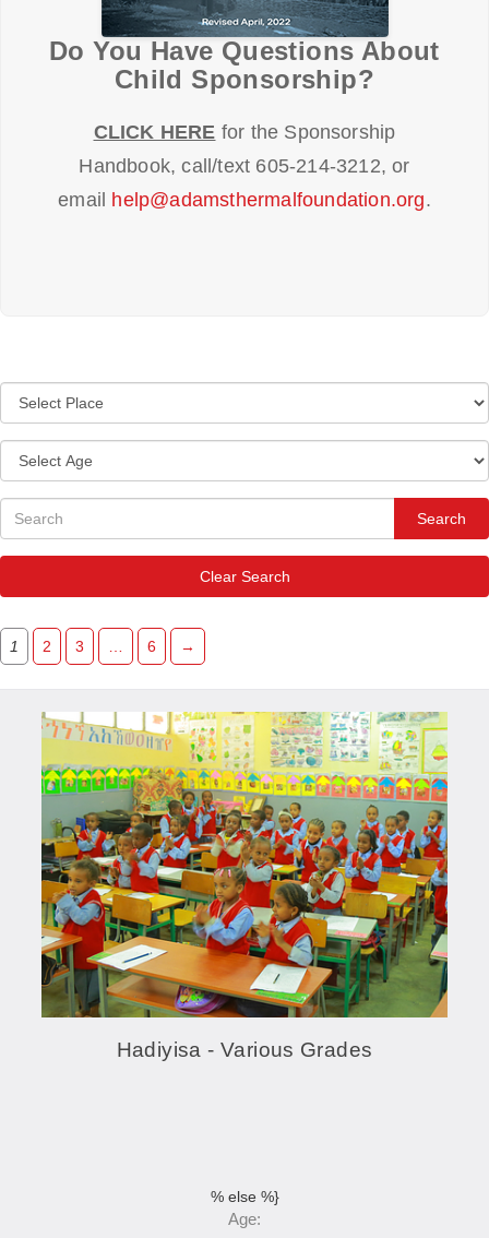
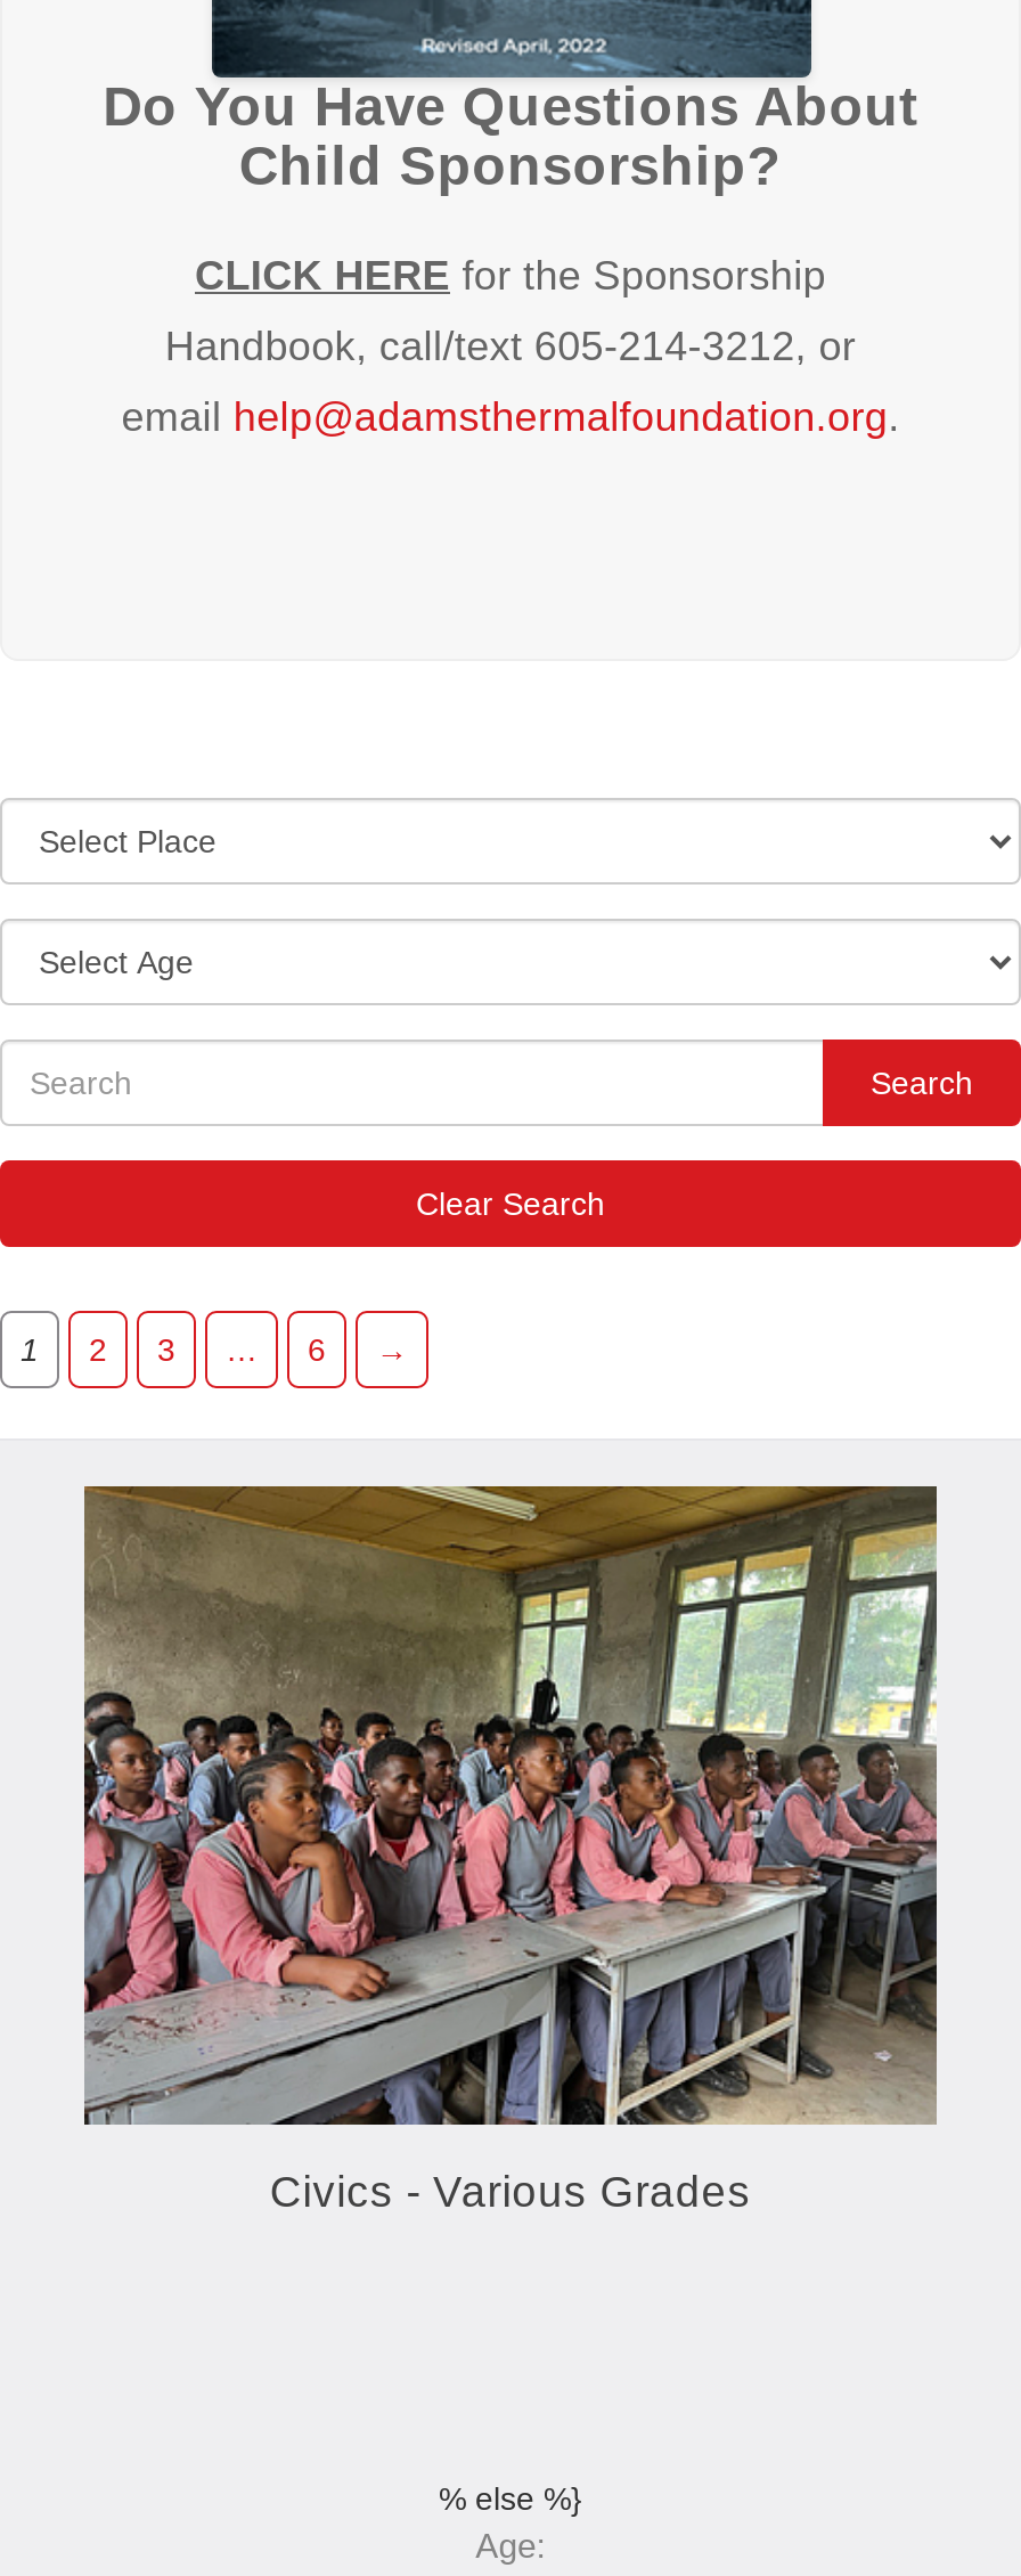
[40,711,449,1062] [image] | Hadiyisa - Various Grades -> [82,1484,939,2217] [image] | Civics - Various Grades

